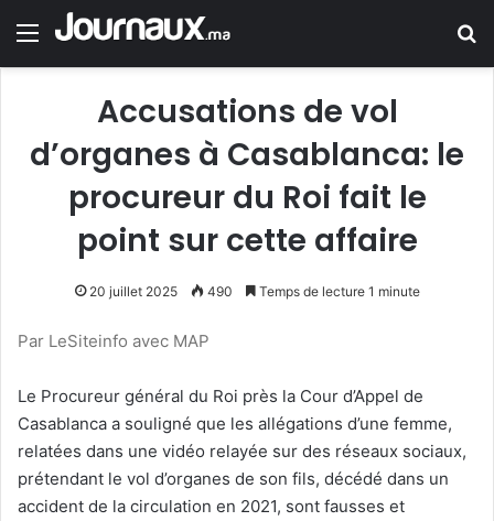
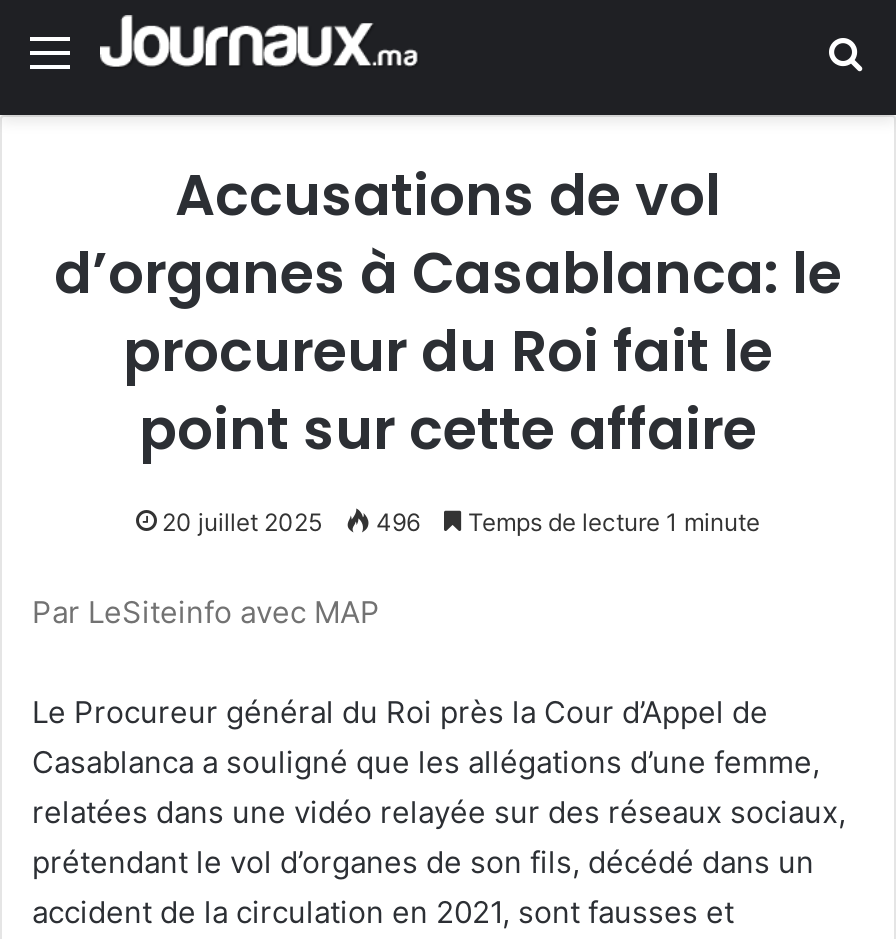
[89,284,420,300] 20 juillet 2025 490 Temps de lecture 1 minute -> [162,508,760,538] 20 juillet 2025 496 Temps de lecture 1 minute

